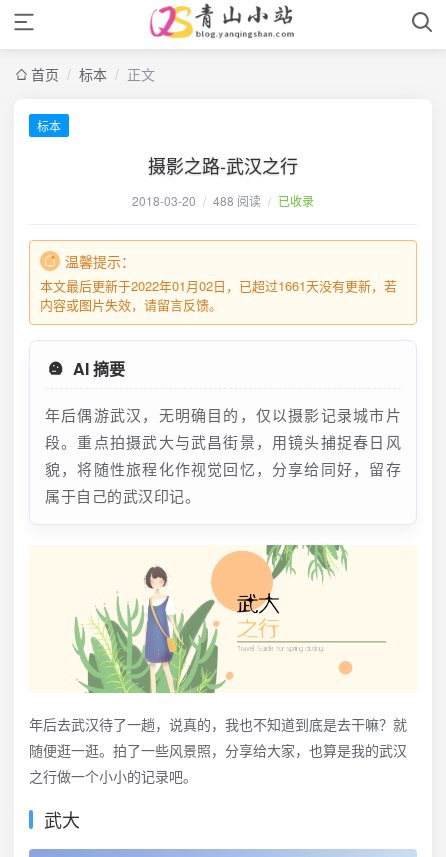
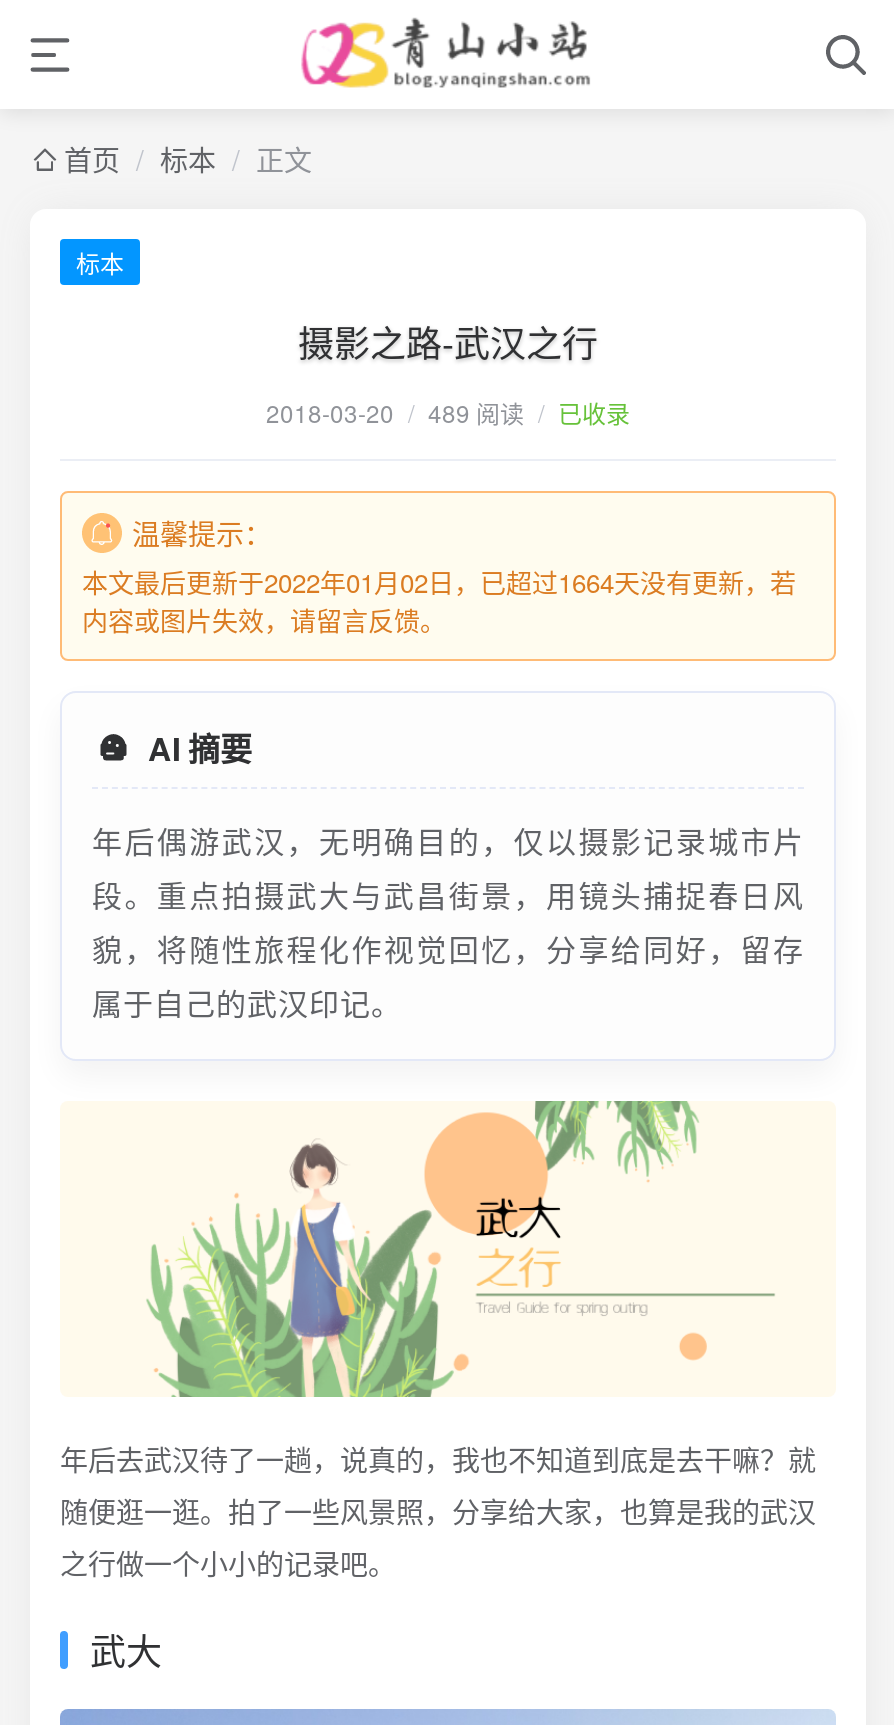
[132,192,314,209] 2018-03-20 / 488 阅读 / 已收录 -> [266,395,630,429] 2018-03-20 / 489 阅读 / 已收录
[40,276,397,295] 本文最后更新于2022年01月02日，已超过1661天没有更新，若 -> [82,563,796,601] 本文最后更新于2022年01月02日，已超过1664天没有更新，若

